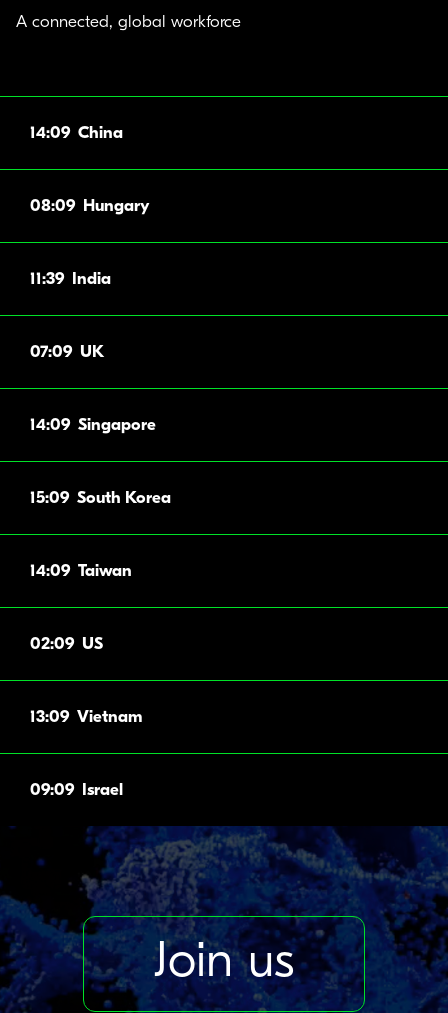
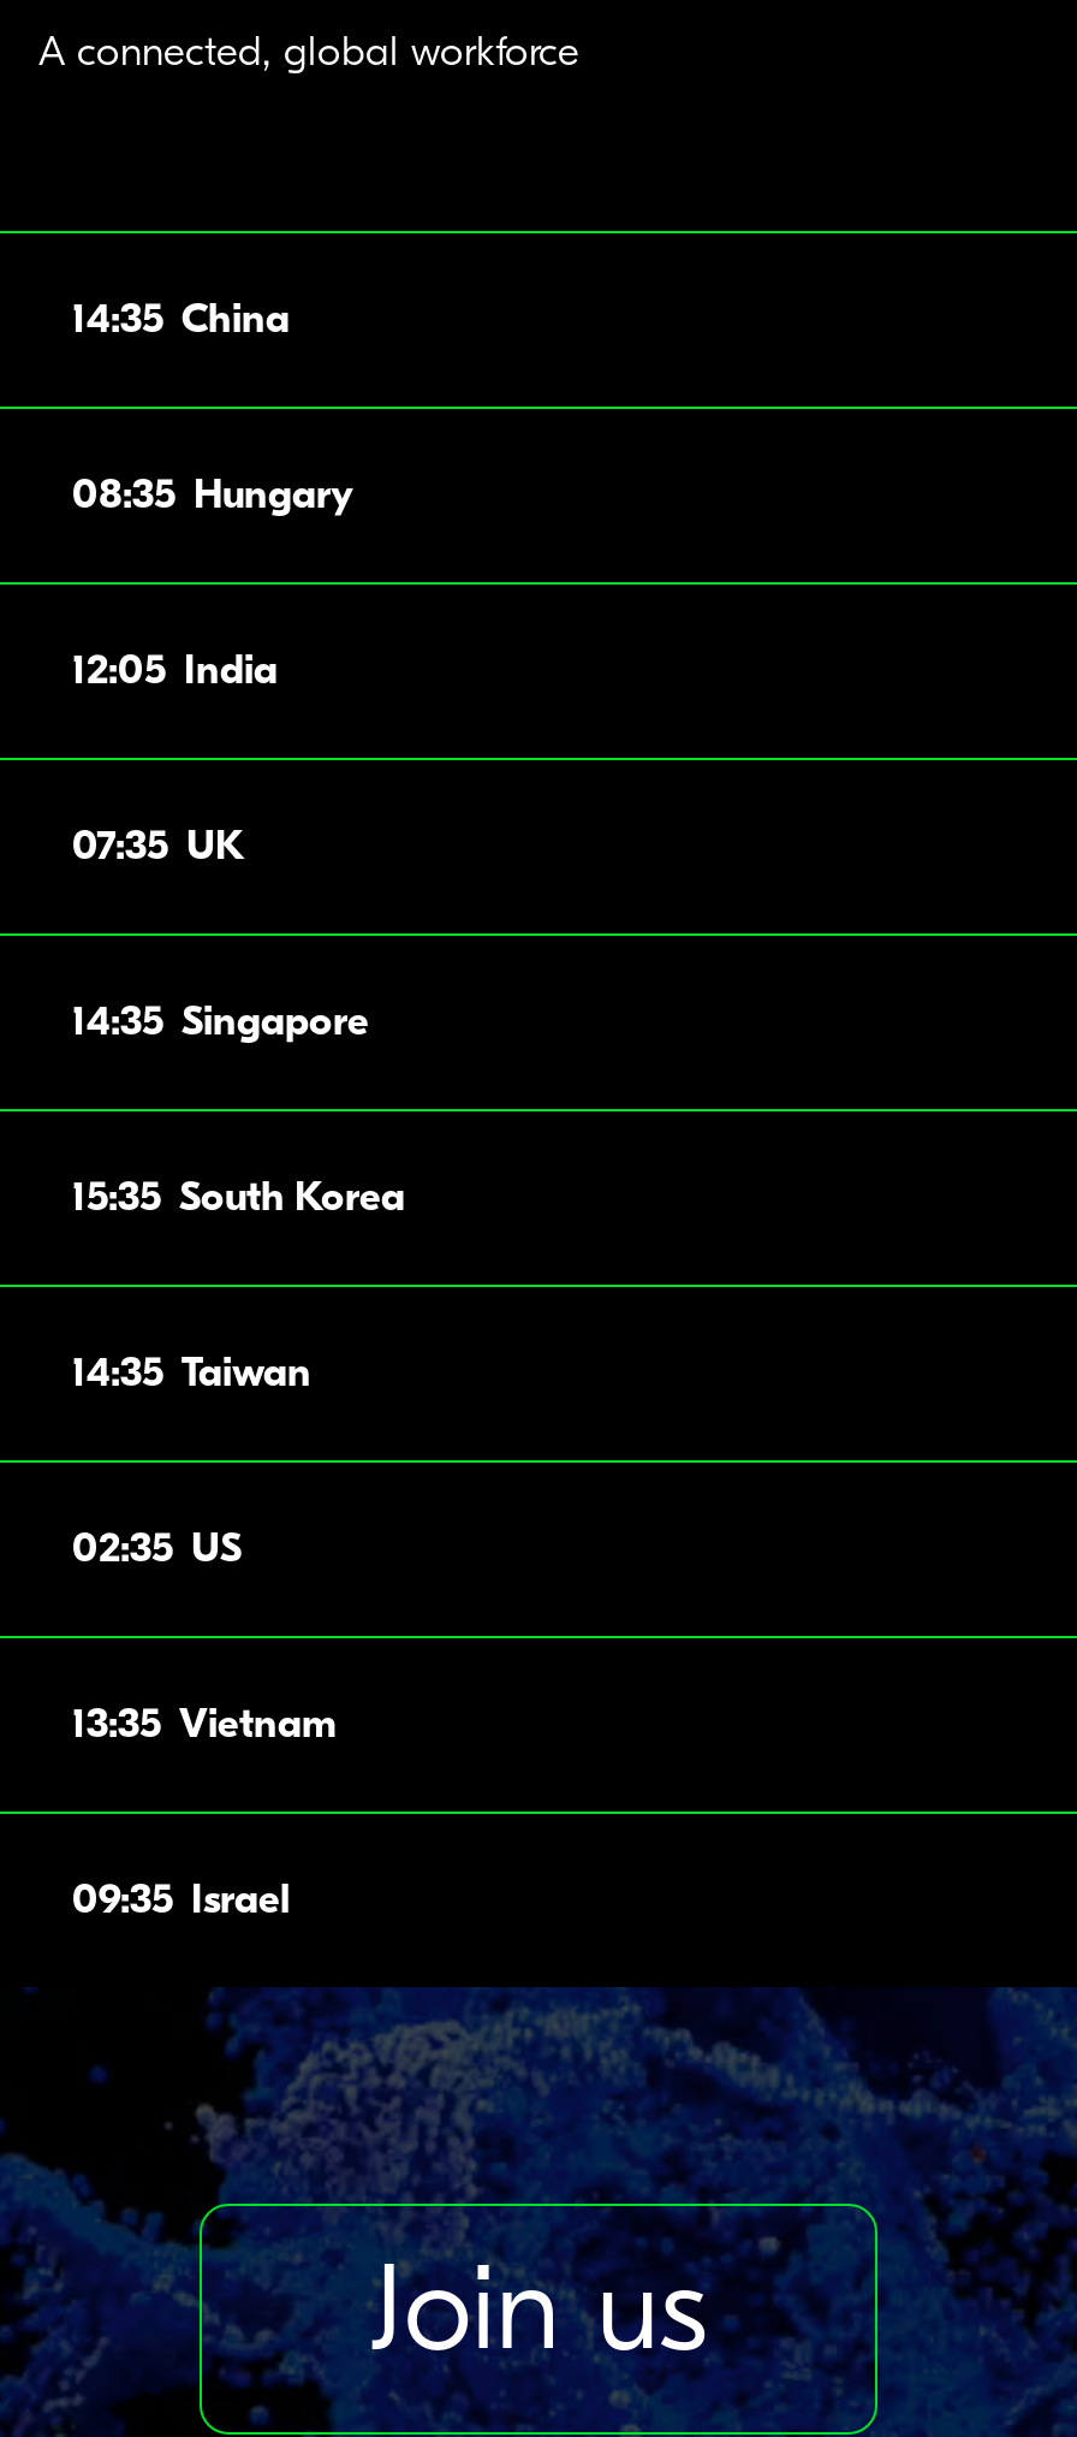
[30,124,122,141] 14:09 China -> [72,300,290,340] 14:35 China
[30,197,149,214] 08:09 Hungary -> [72,475,355,516] 08:35 Hungary
[30,270,110,287] 11:39 India -> [72,651,278,692] 12:05 India
[30,343,103,360] 07:09 UK -> [72,826,244,867] 07:35 UK
[30,416,155,433] 14:09 Singapore -> [72,1002,369,1043] 14:35 Singapore
[30,489,170,506] 15:09 South Korea -> [72,1178,405,1218] 15:35 South Korea
[30,562,131,579] 14:09 Taiwan -> [72,1353,311,1394] 14:35 Taiwan
[30,635,102,652] 02:09 US -> [72,1529,242,1570] 02:35 US
[30,708,141,725] 13:09 Vietnam -> [72,1704,335,1745] 13:35 Vietnam
[30,781,122,798] 09:09 Israel -> [72,1880,290,1921] 09:35 Israel

